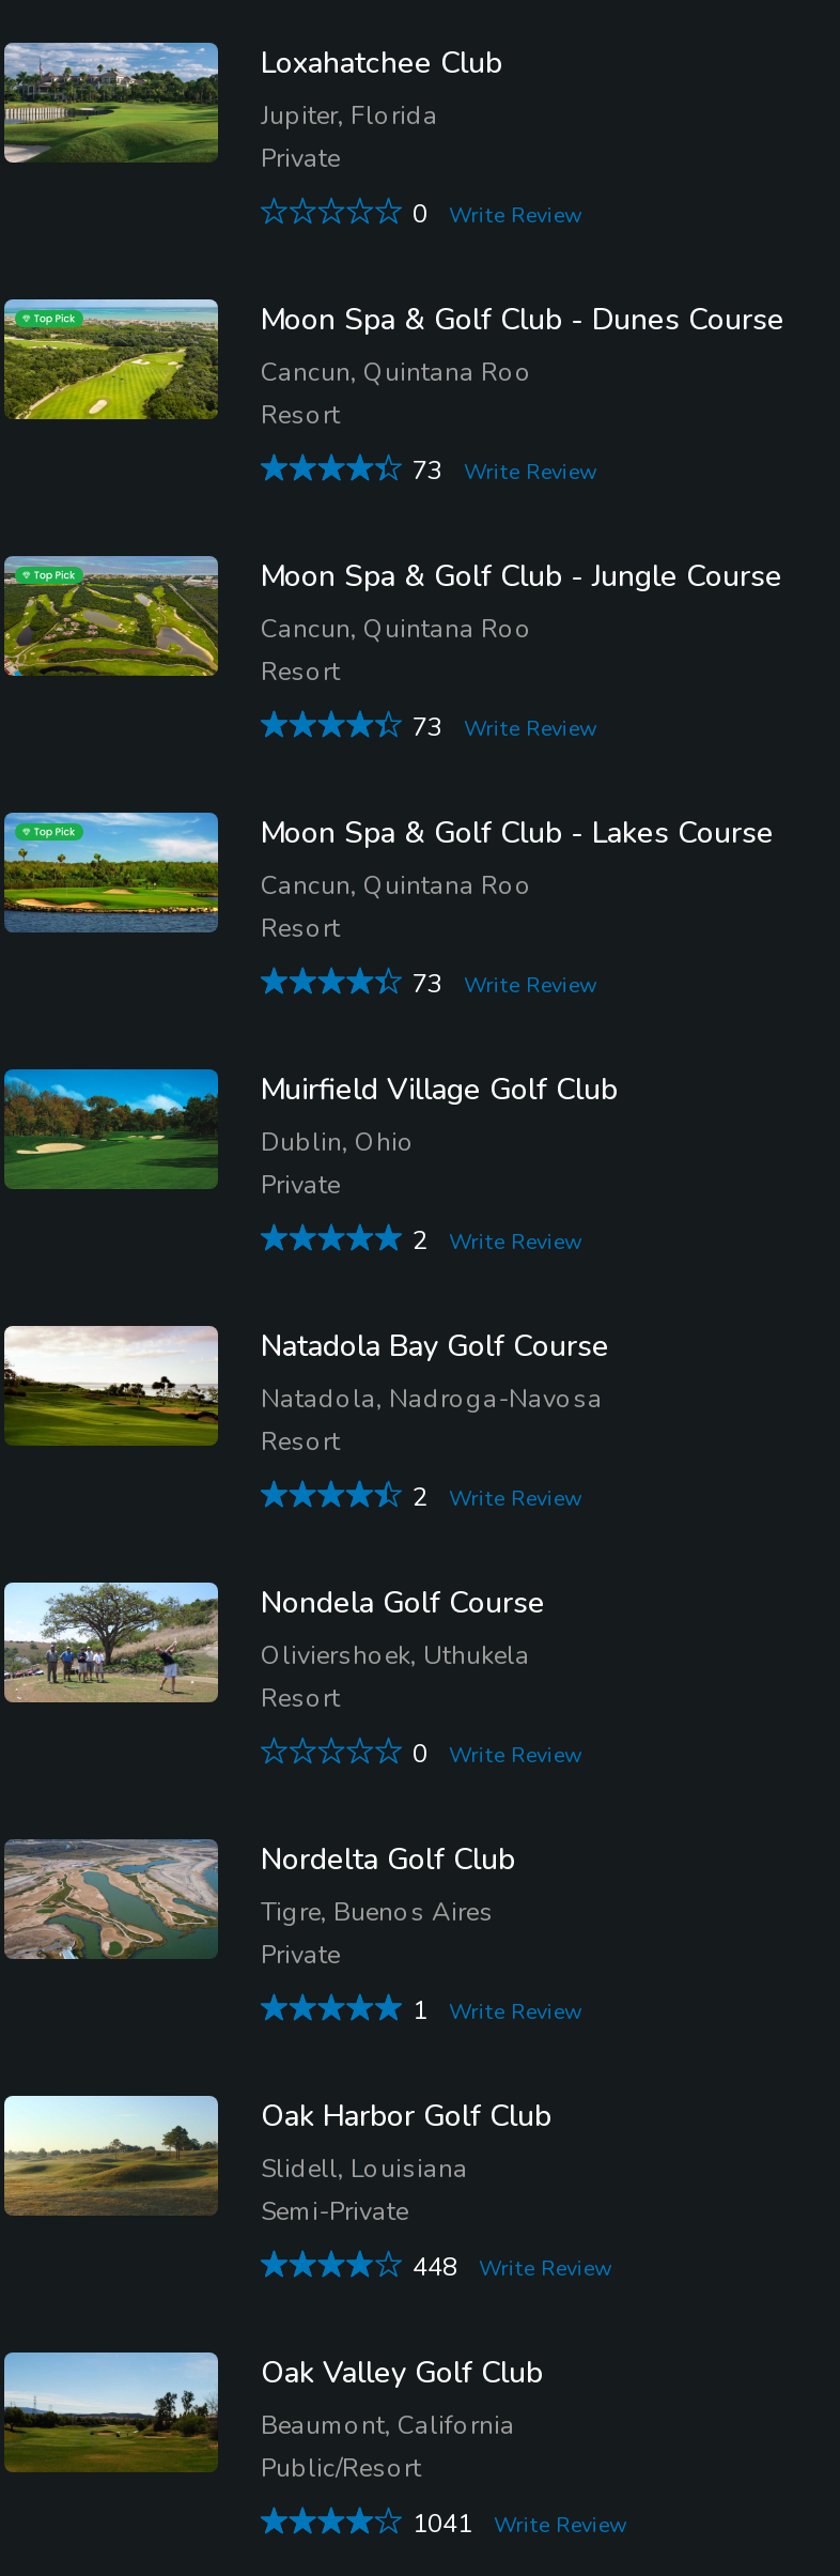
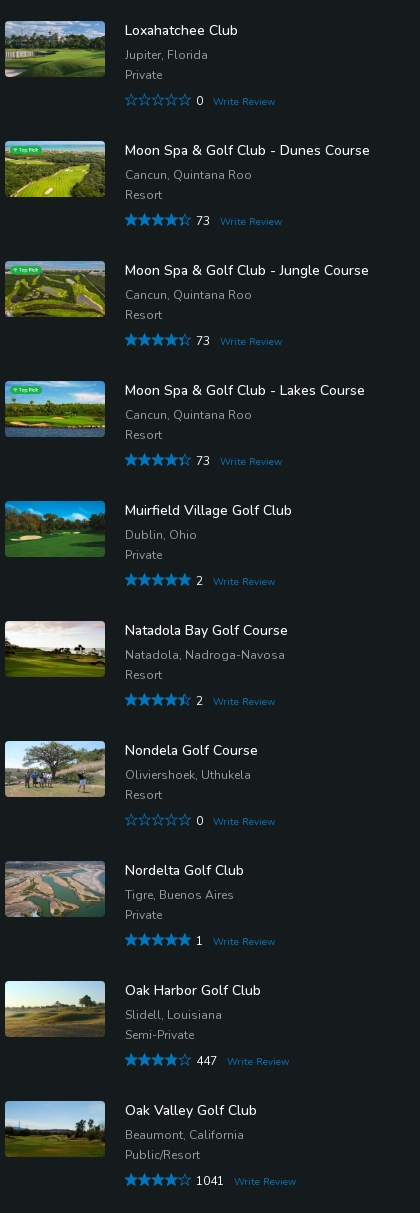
[413,2250,611,2285] 448 Write Review -> [196,1053,289,1069] 447 Write Review

